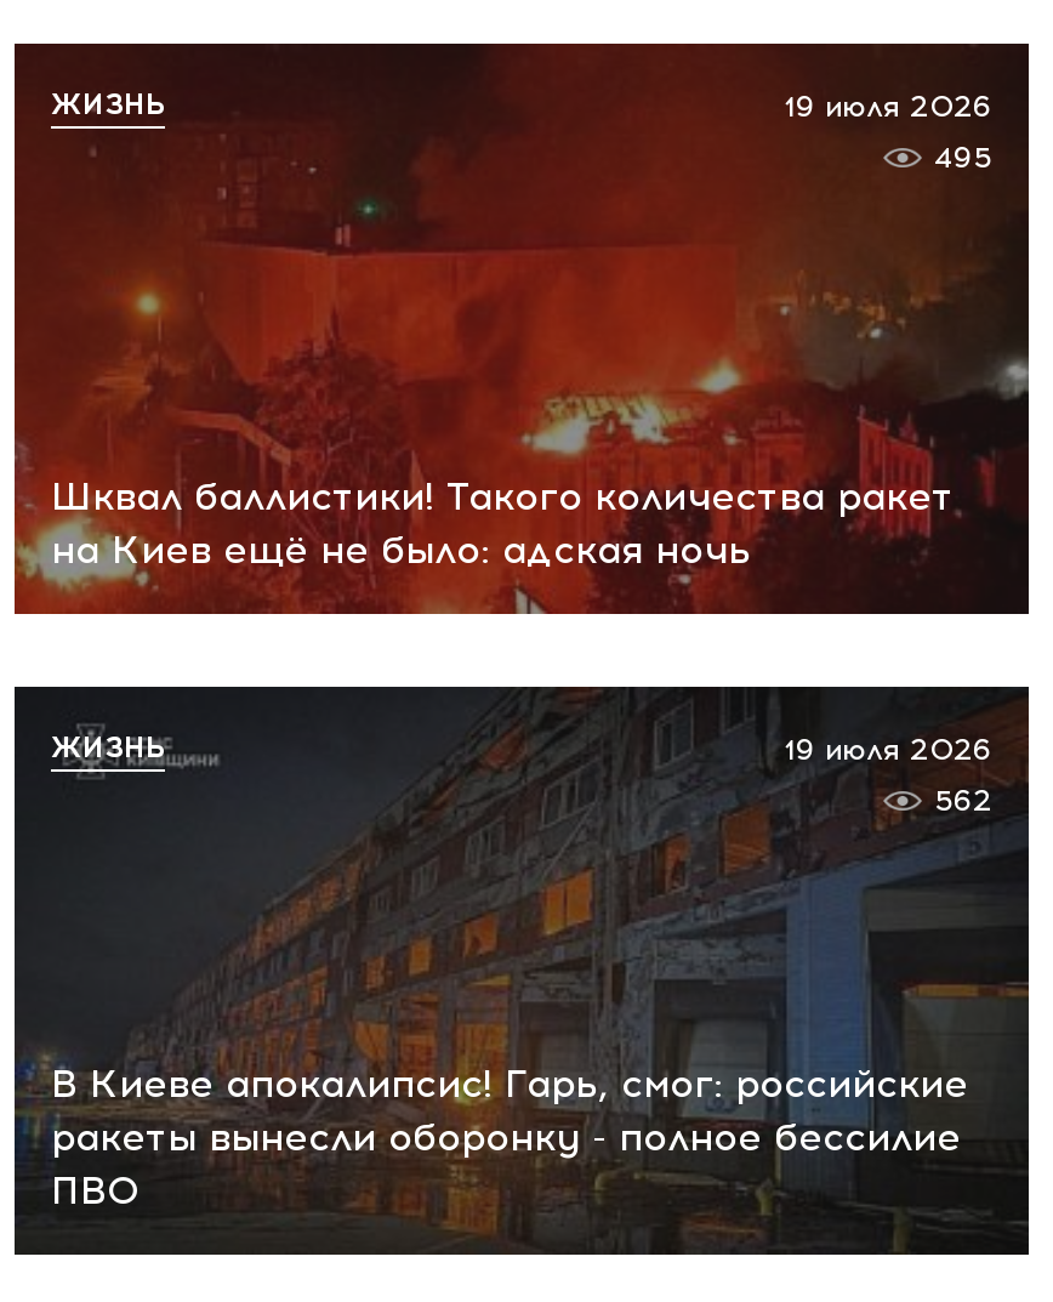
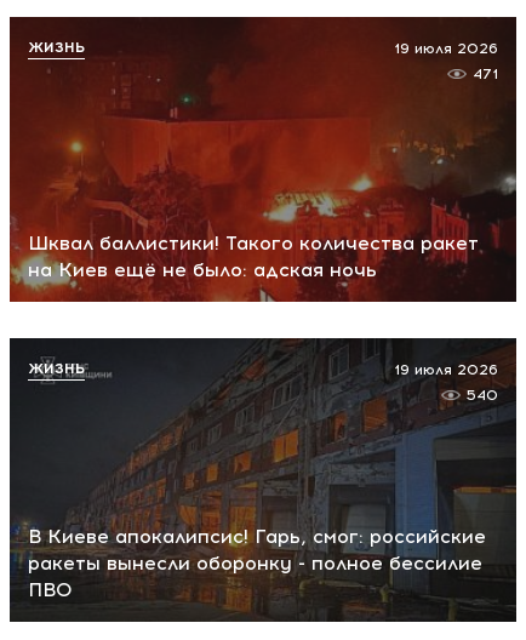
[934,141,992,175] 495 -> [473,66,498,83] 471
[934,783,992,817] 562 -> [467,386,498,403] 540

